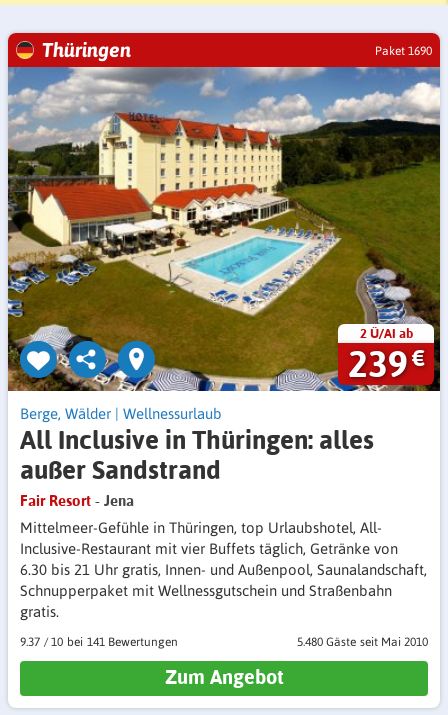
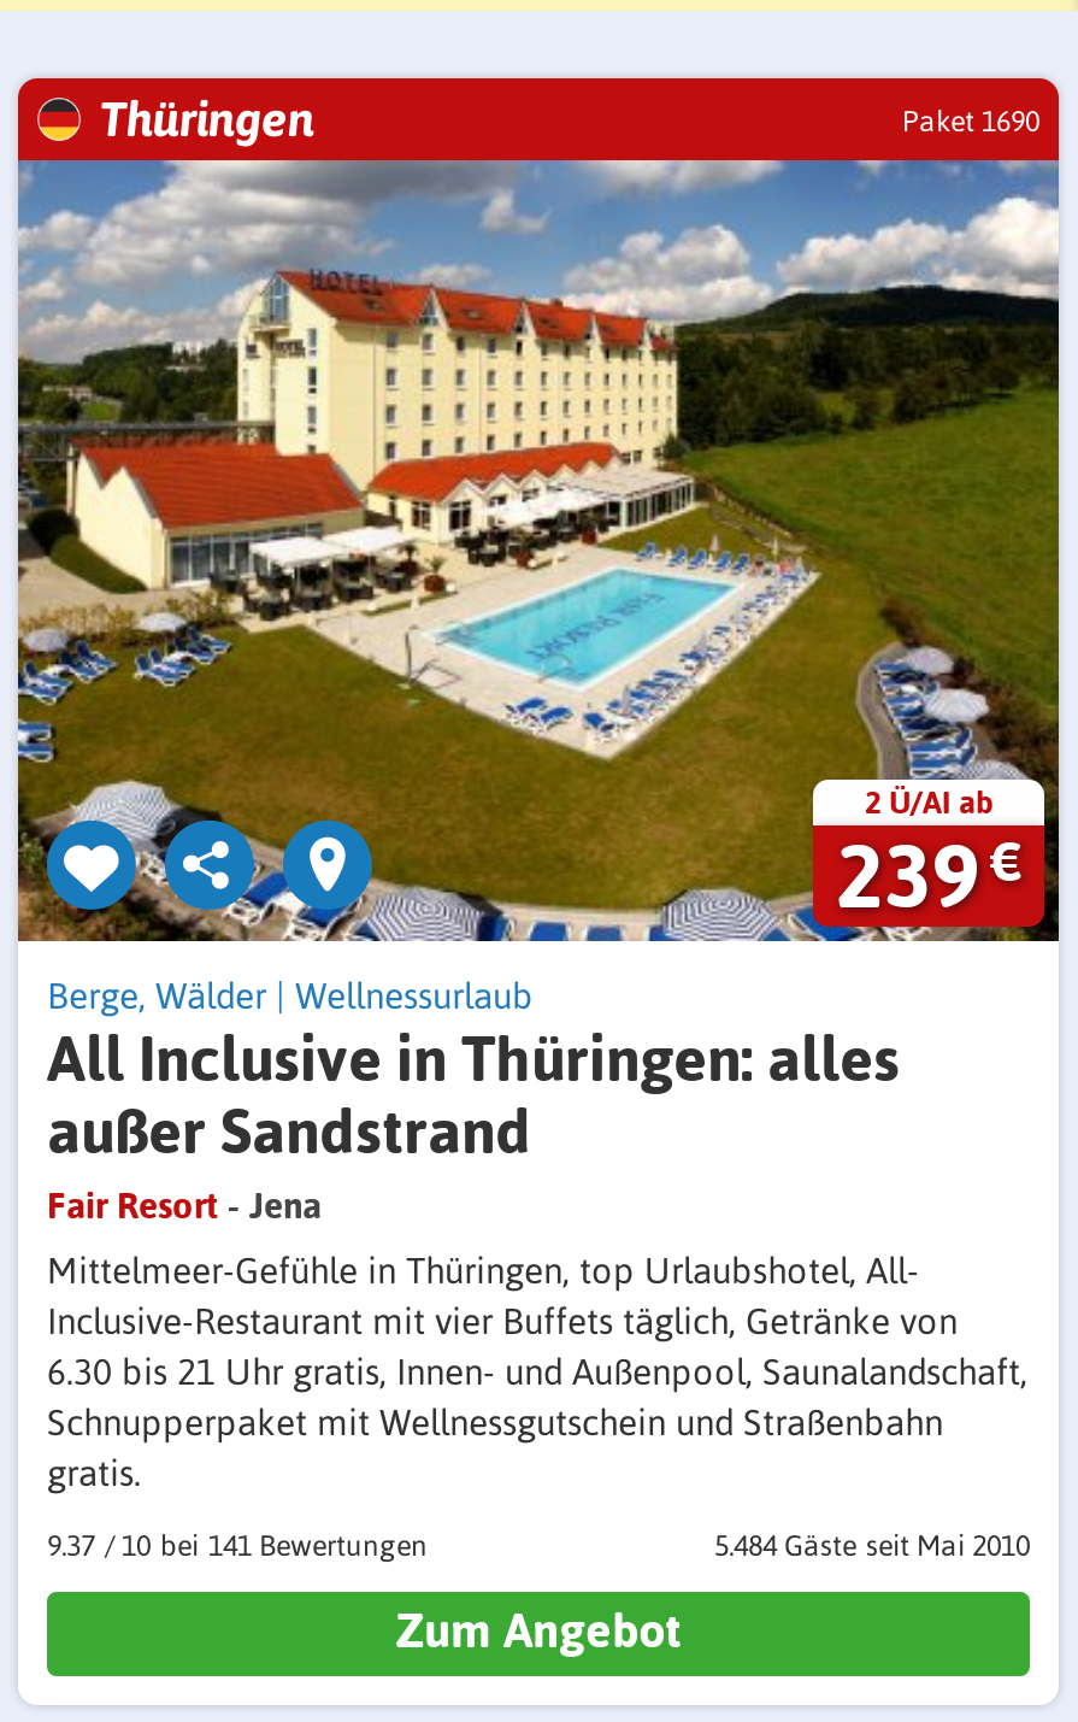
[297,635,428,649] 5.480 Gäste seit Mai 2010 -> [714,1529,1030,1562] 5.484 Gäste seit Mai 2010

